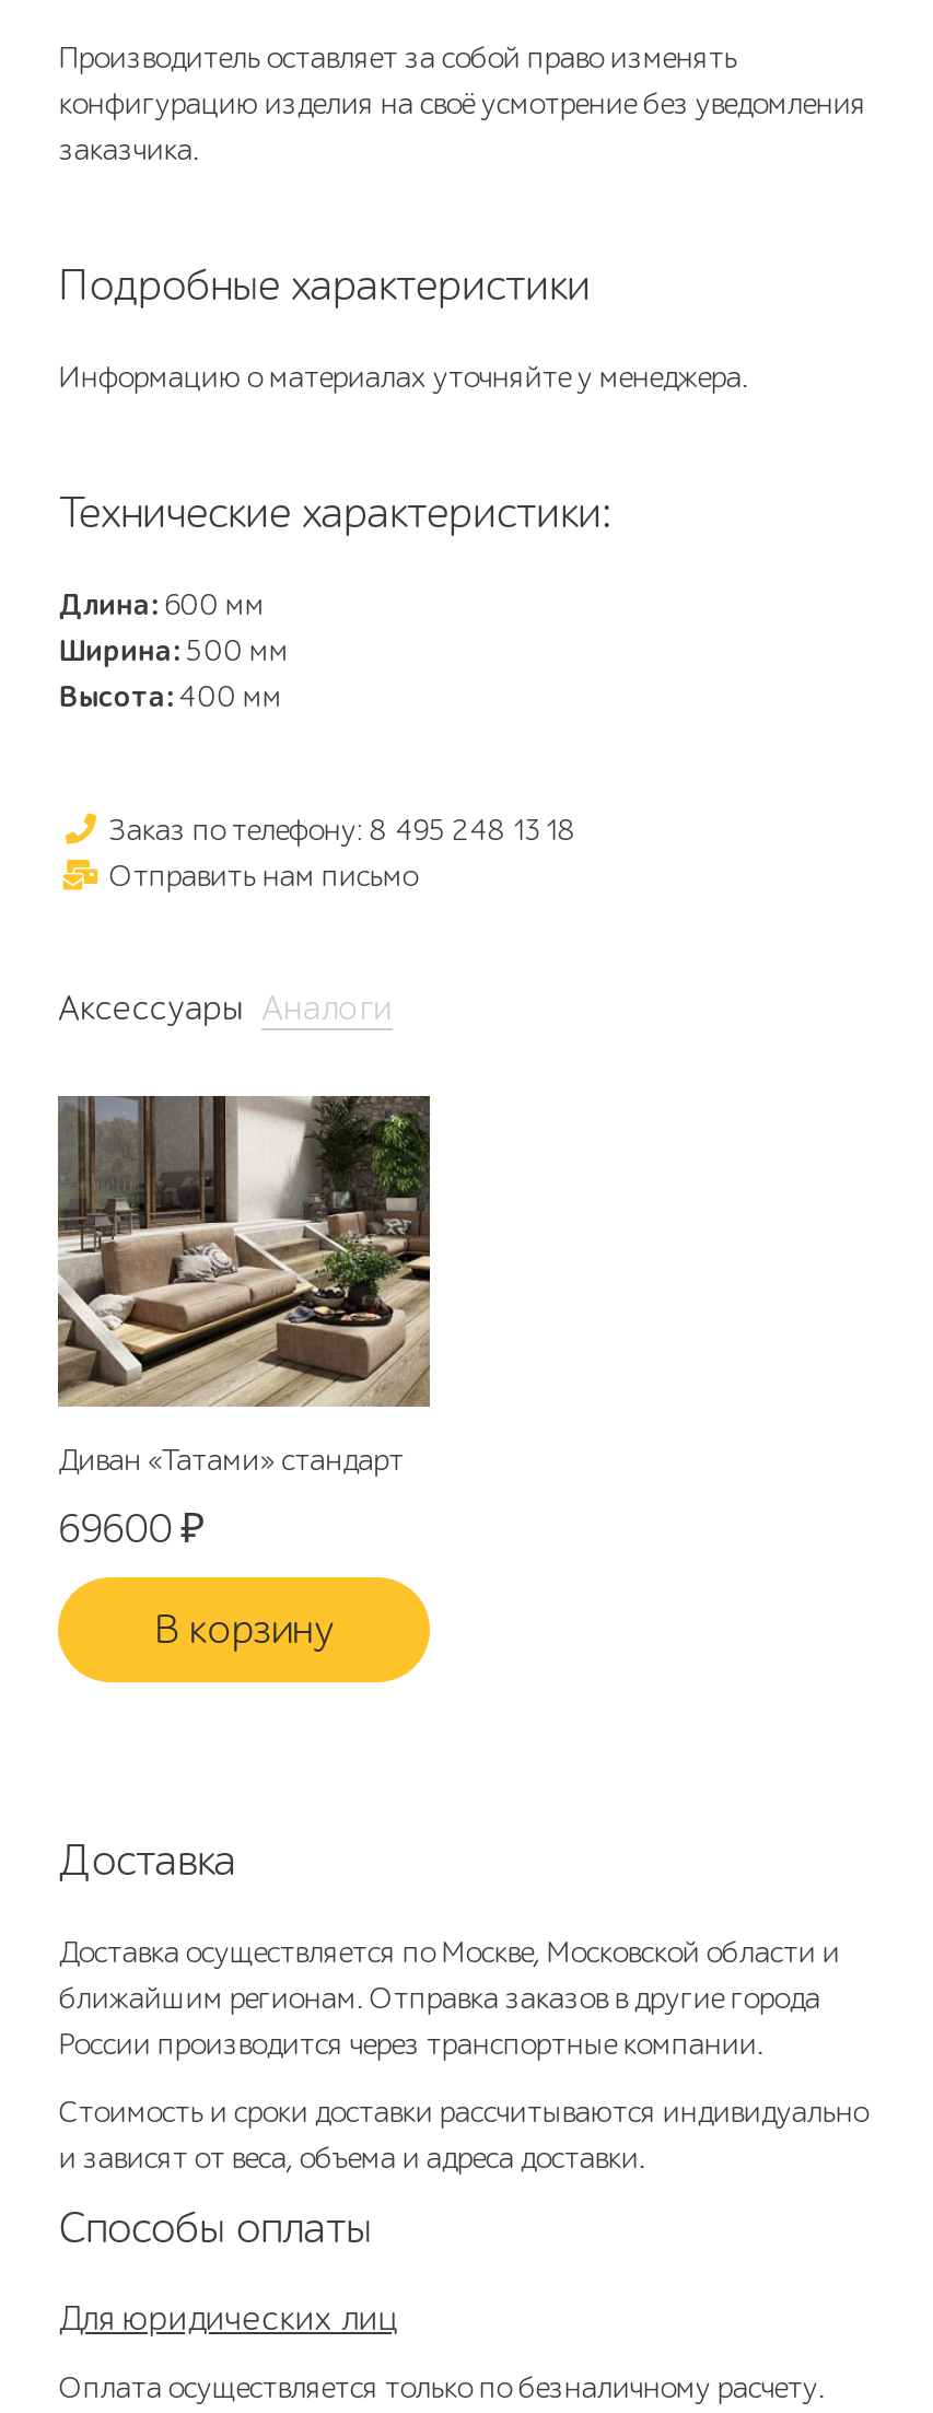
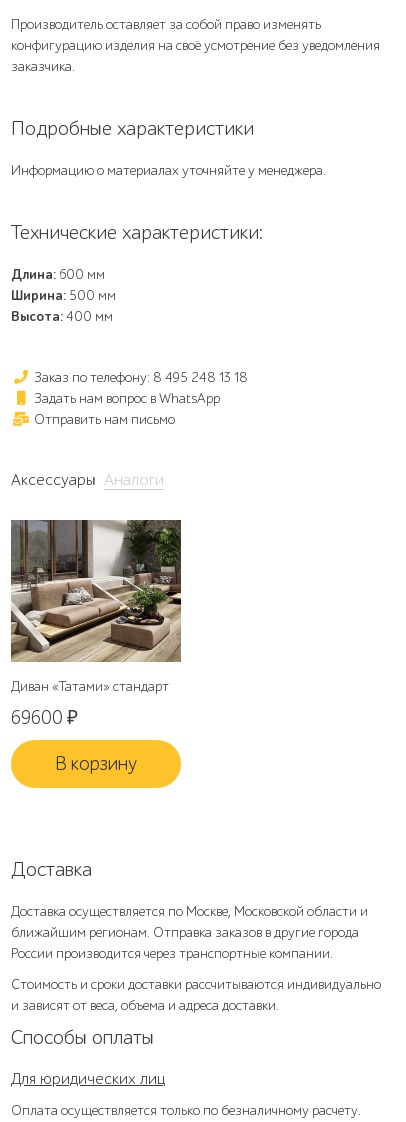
none -> [31,390,220,407] Задать нам вопрос в WhatsApp

